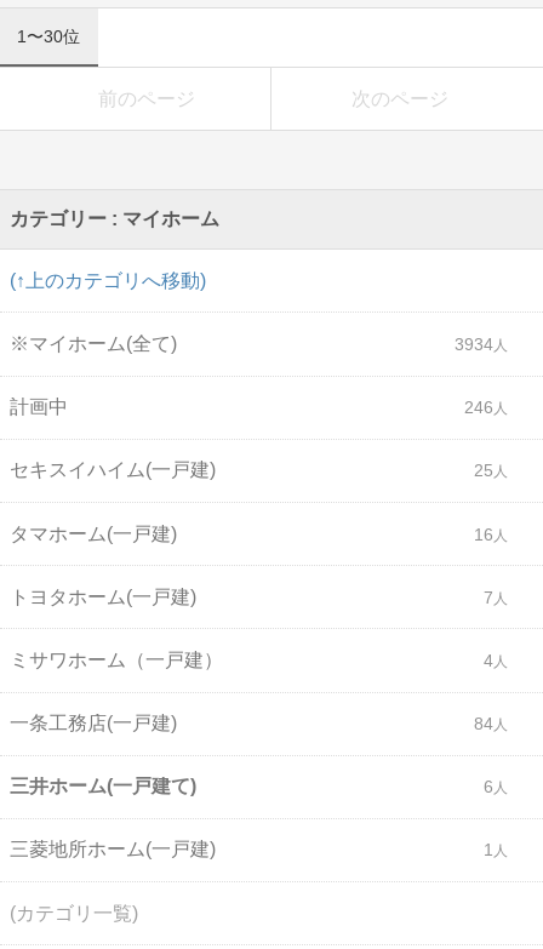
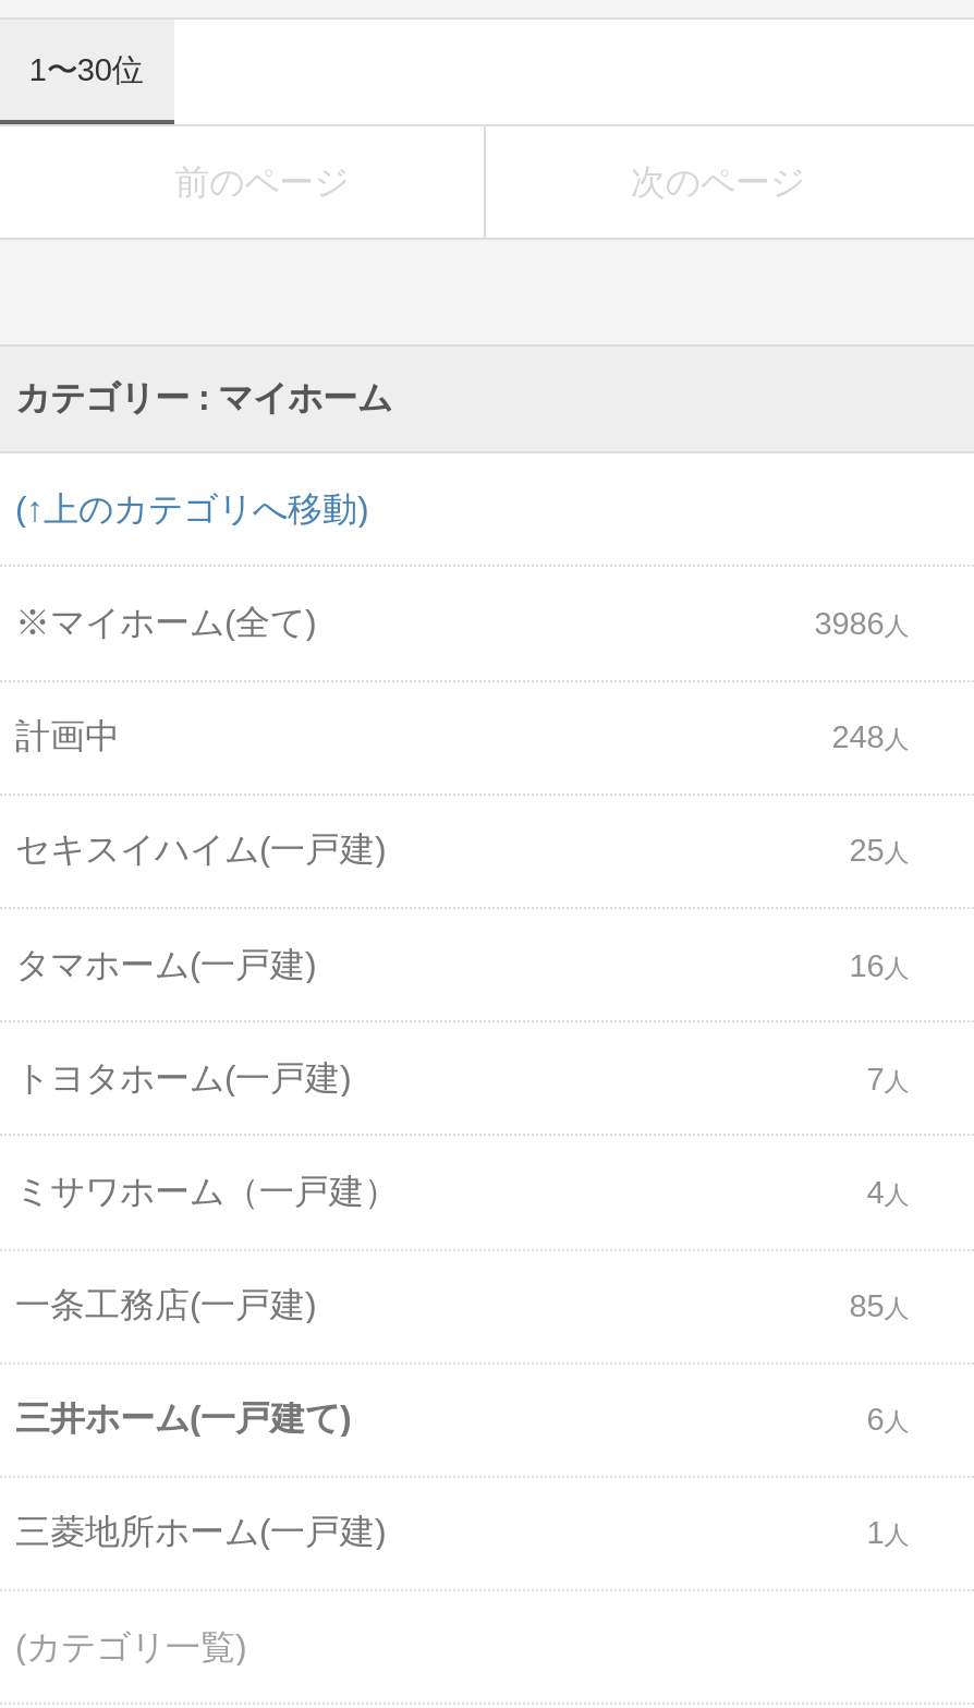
[454,335,493,354] 3934 -> [814,606,884,641] 3986
[464,398,493,417] 246 -> [832,720,884,755] 248
[474,714,493,733] 84 -> [849,1289,884,1323] 85

